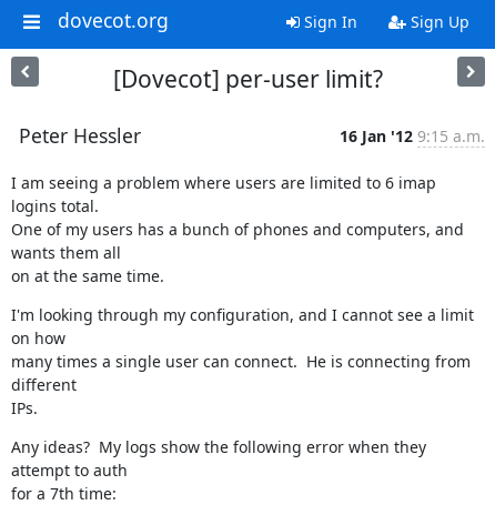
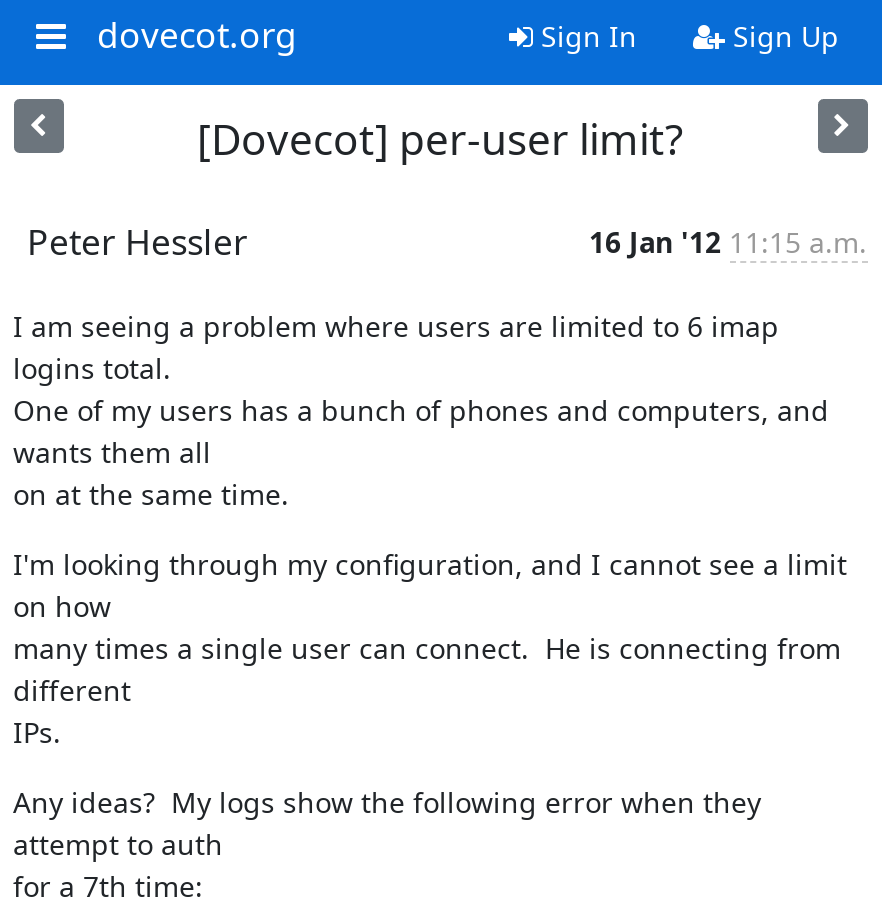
[339,125,484,147] 16 Jan '12 9:15 a.m. -> [589,223,867,261] 16 Jan '12 11:15 a.m.

